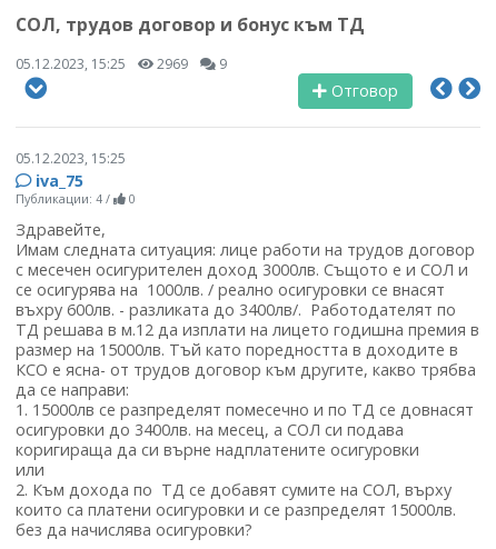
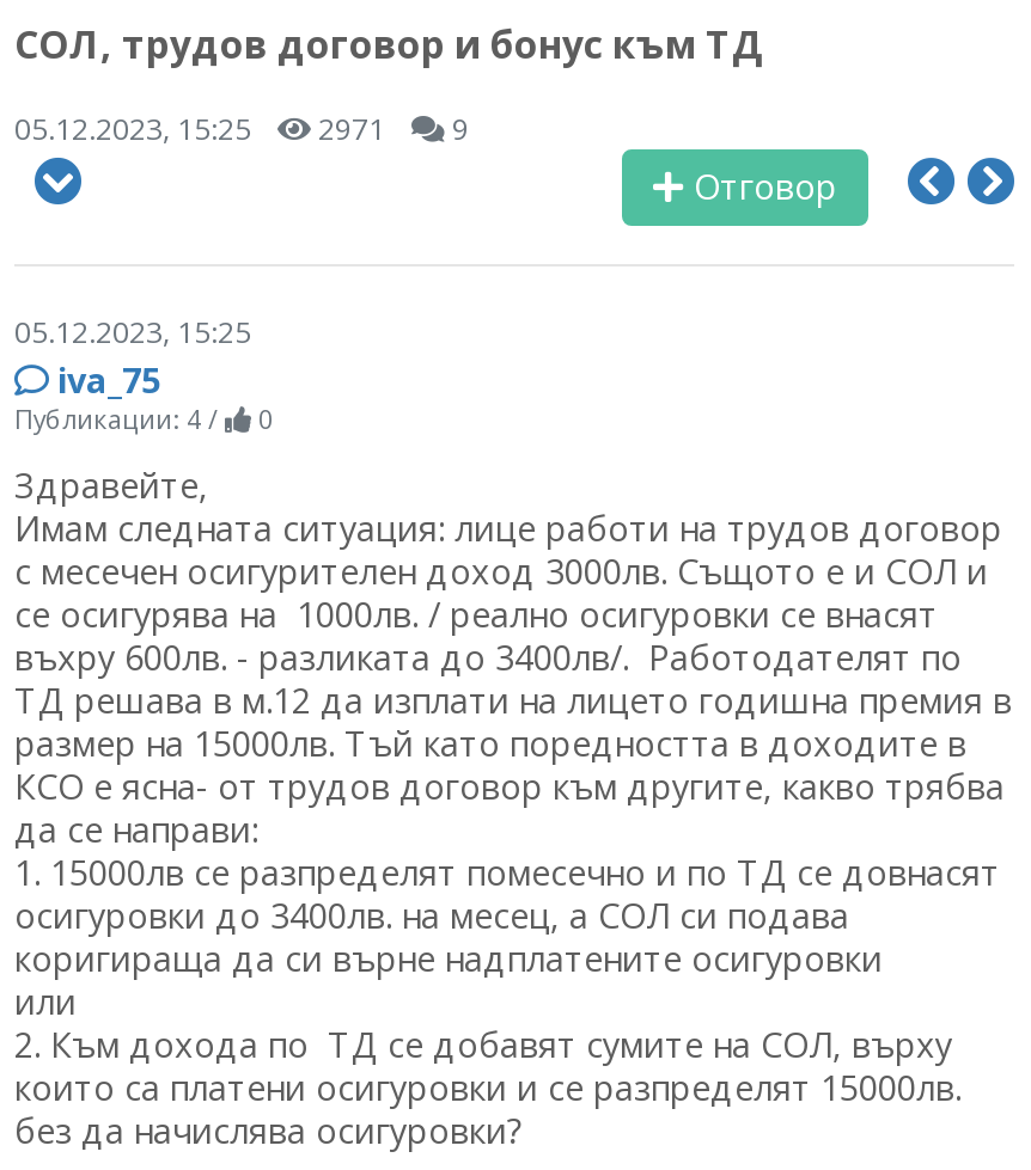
[16,54,227,73] 05.12.2023, 15:25 2969 9 -> [14,109,469,149] 05.12.2023, 15:25 2971 9

